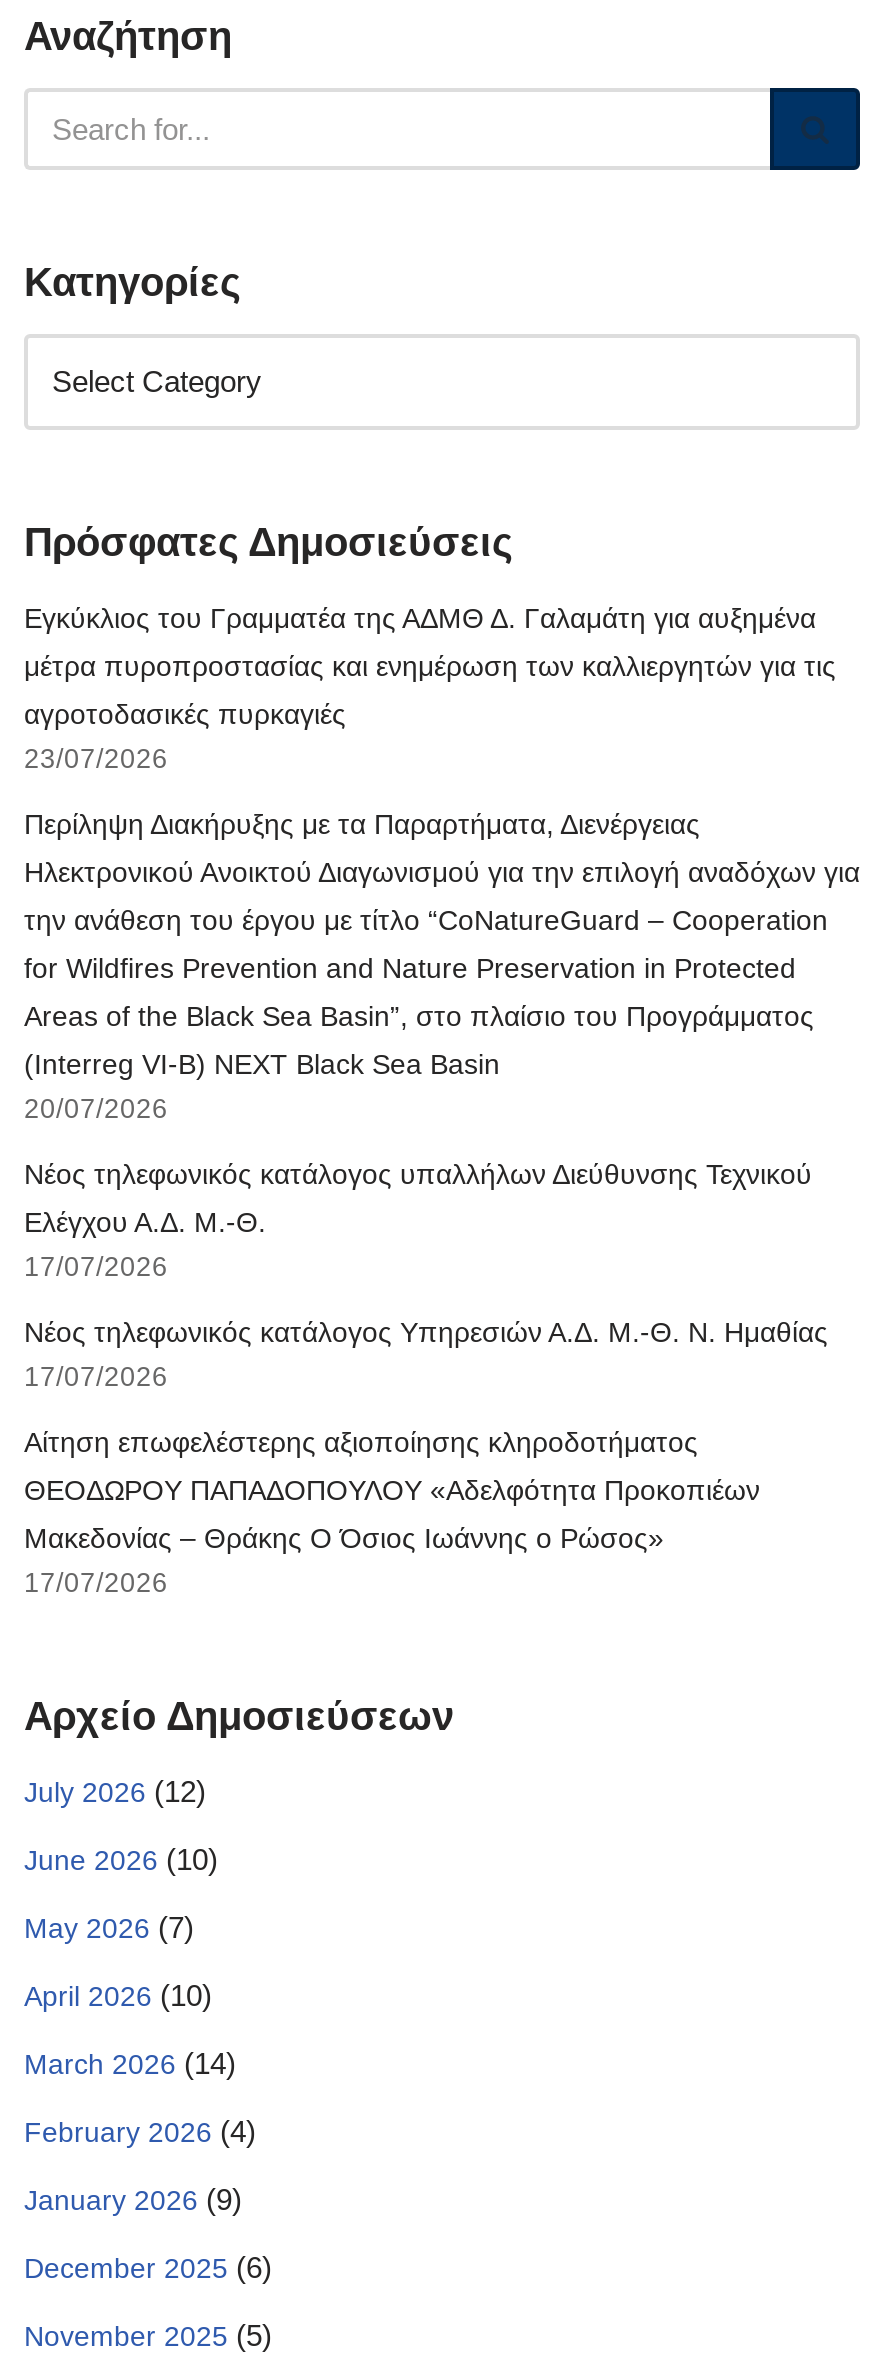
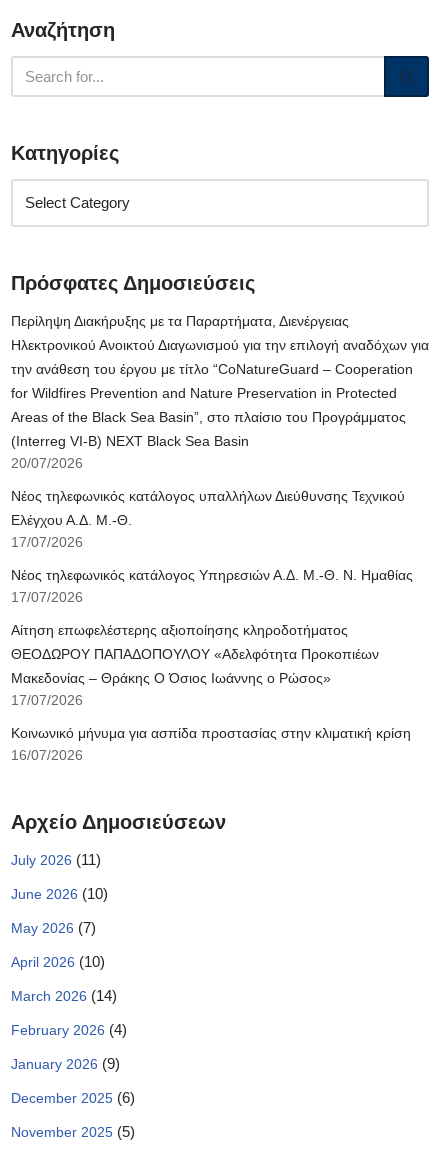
[24,602,836,774] Εγκύκλιος του Γραμματέα της ΑΔΜΘ Δ. Γαλαμάτη για αυξημένα | μέτρα πυροπροστασίας και ενημέρωση των καλλιεργητών για τις | αγροτοδασικές πυρκαγιές | 23/07/2026 -> none
moved [24,808,860,1598] -> [11,313,429,708]: Περίληψη Διακήρυξης με τα Παραρτήματα, Διενέργειας | Ηλεκτρονικού Ανοικτού Διαγωνισμού για την επιλογή αναδόχων για | την ανάθεση του έργου με τίτλο “CoNatureGuard – Cooperation | ... | Μακεδονίας – Θράκης Ο Όσιος Ιωάννης ο Ρώσος» | 17/07/2026
none -> [11,725,411,763] Κοινωνικό μήνυμα για ασπίδα προστασίας στην κλιματική κρίση | 16/07/2026
[24,1774,206,1808] July 2026 (12) -> [11,851,101,868] July 2026 (11)

